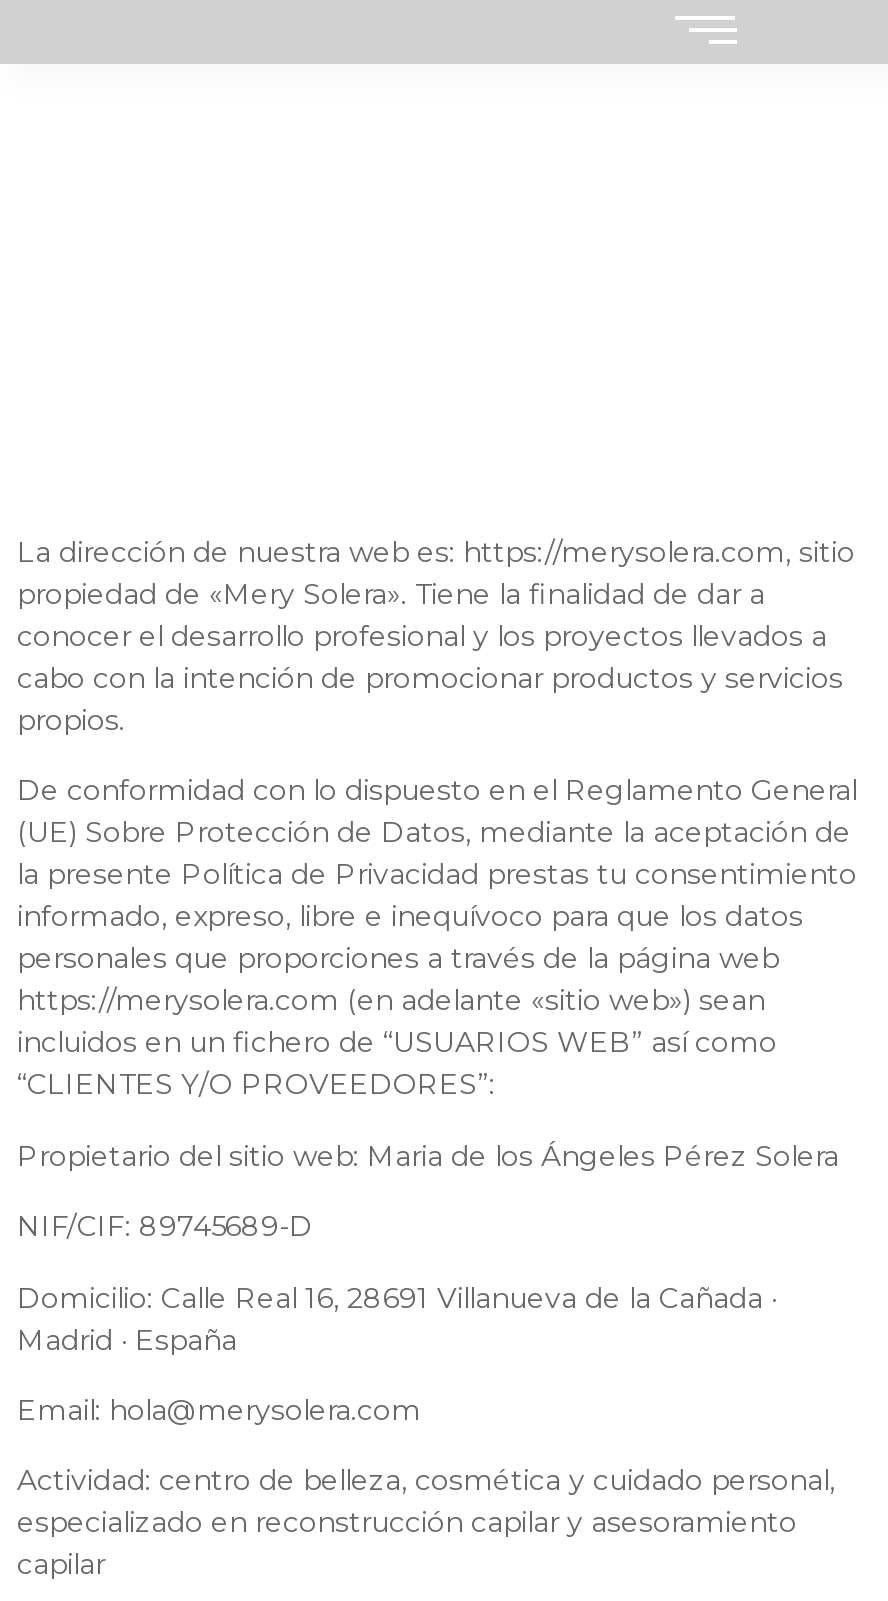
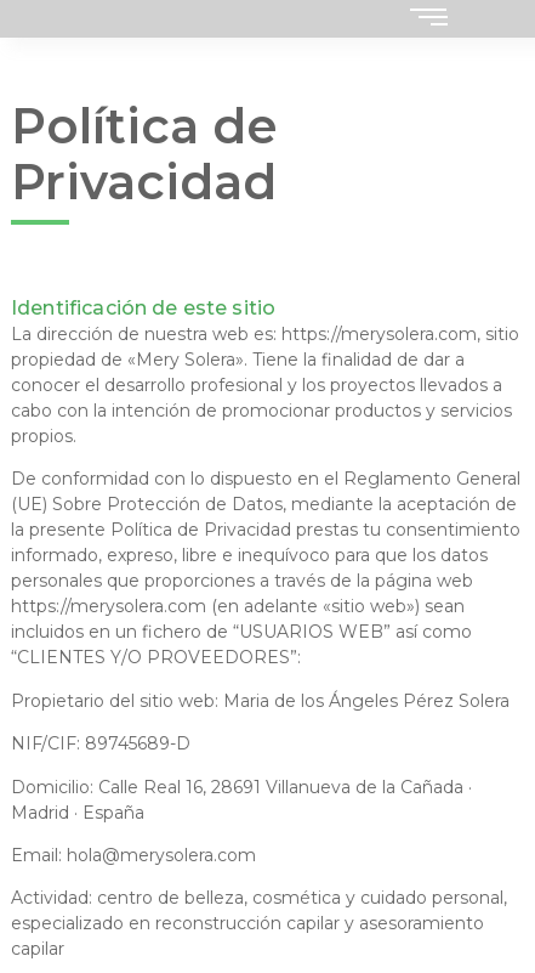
none -> [11,96,278,319] Política de | Privacidad | Identificación de este sitio

